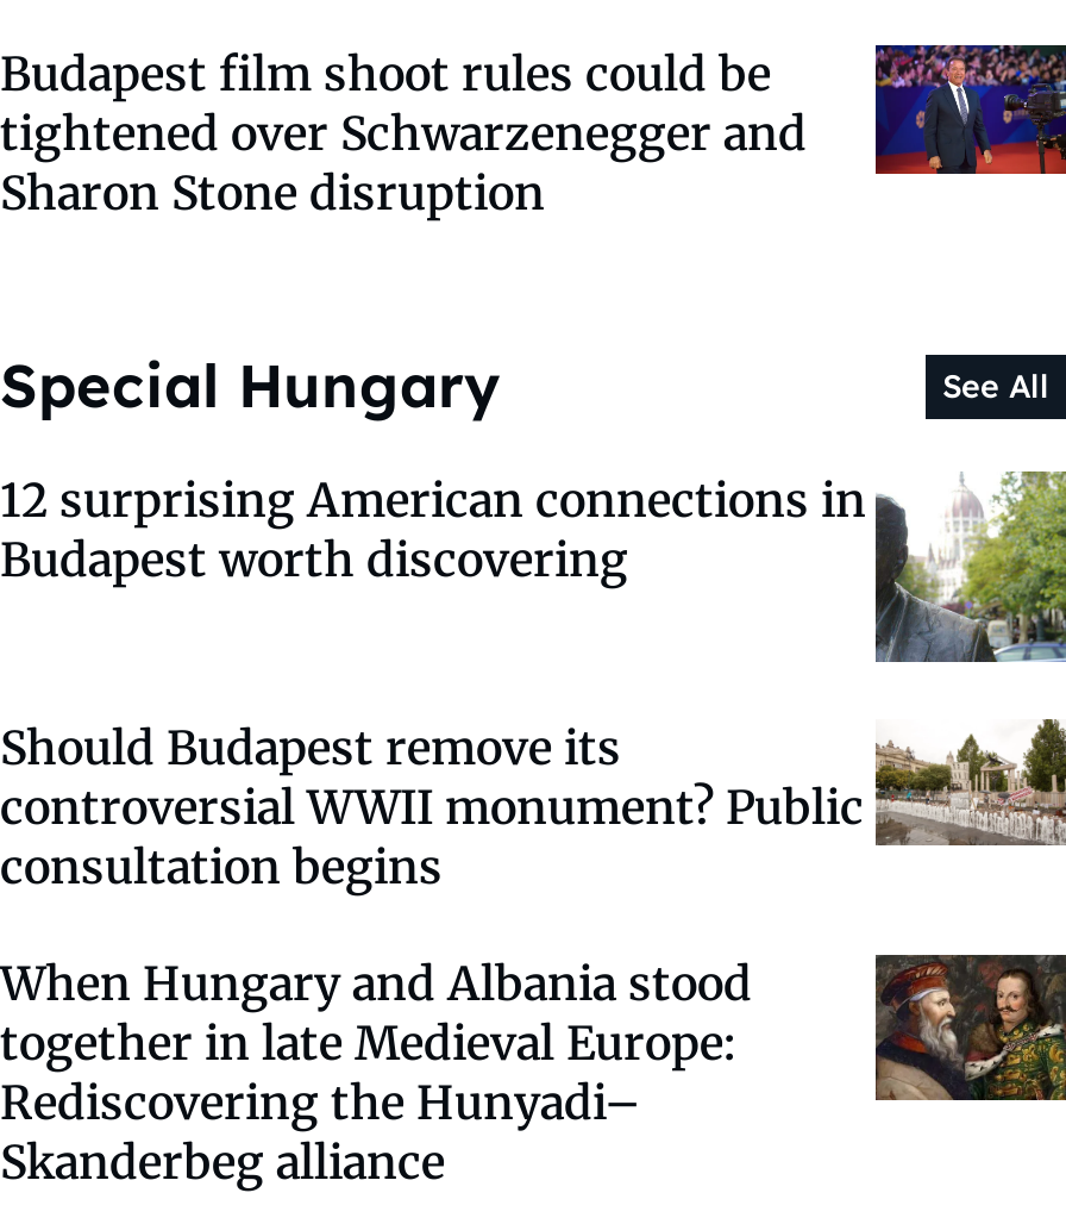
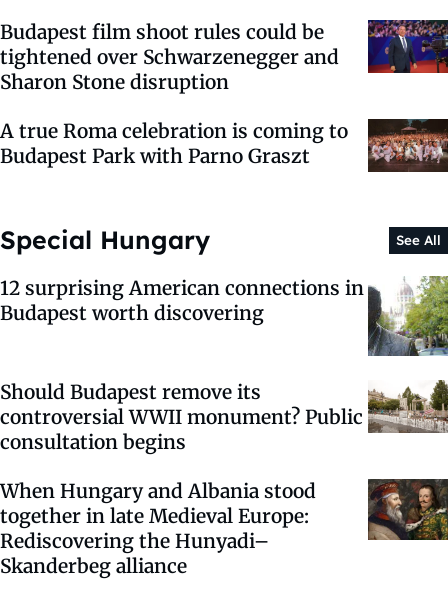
none -> [0,118,445,173] [image] | A true Roma celebration is coming to | Budapest Park with Parno Graszt

